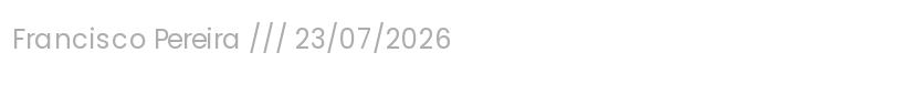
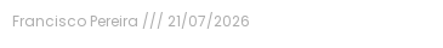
[12,21,452,59] Francisco Pereira 23/07/2026 -> [12,11,250,32] Francisco Pereira 21/07/2026

